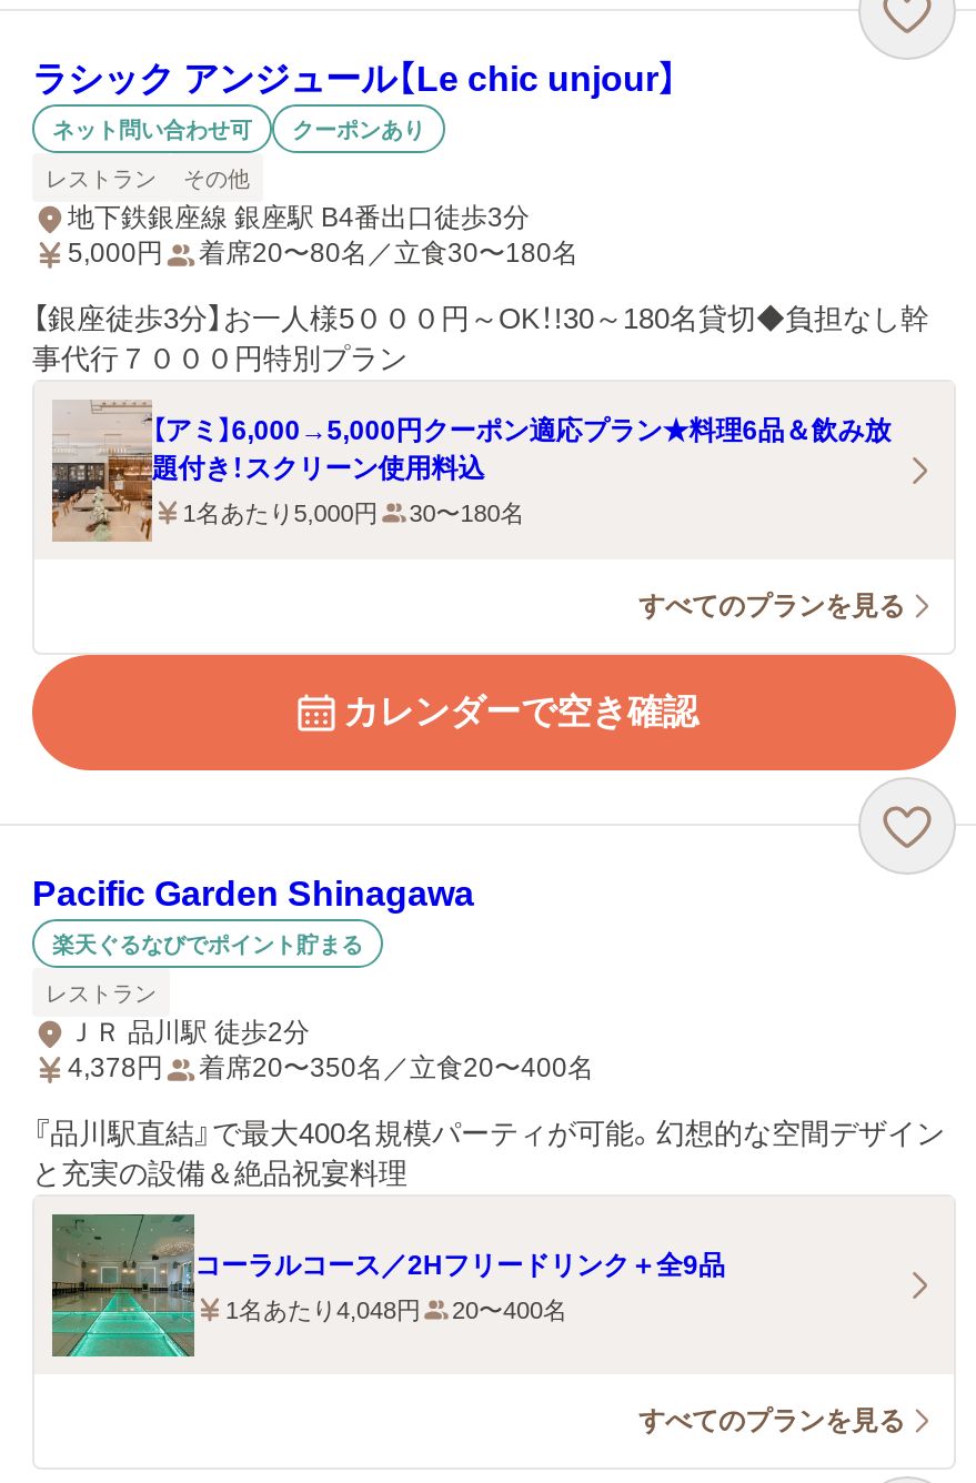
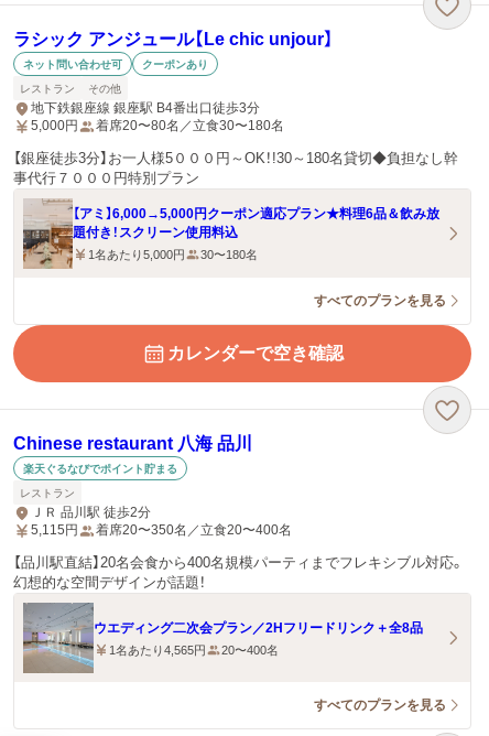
[32,875,474,912] Pacific Garden Shinagawa -> [13,434,252,453] Chinese restaurant 八海 品川
[68,1052,594,1083] 4,378円 着席20〜350名／立食20〜400名 -> [31,522,292,538] 5,115円 着席20〜350名／立食20〜400名
[32,1117,945,1190] 『品川駅直結』で最大400名規模パーティが可能。幻想的な空間デザイン | と充実の設備＆絶品祝宴料理 -> [13,554,465,591] 【品川駅直結】20名会食から400名規模パーティまでフレキシブル対応。 | 幻想的な空間デザインが話題！
[50,1212,725,1359] [image] | コーラルコース／2Hフリードリンク＋全9品 -> [22,603,423,674] [image] | ウエディング二次会プラン／2Hフリードリンク＋全8品
[225,1295,567,1322] 1名あたり4,048円 20〜400名 -> [109,643,279,656] 1名あたり4,565円 20〜400名

